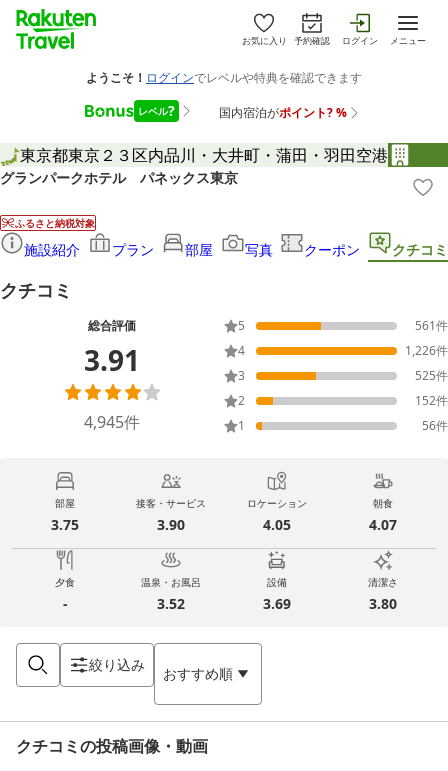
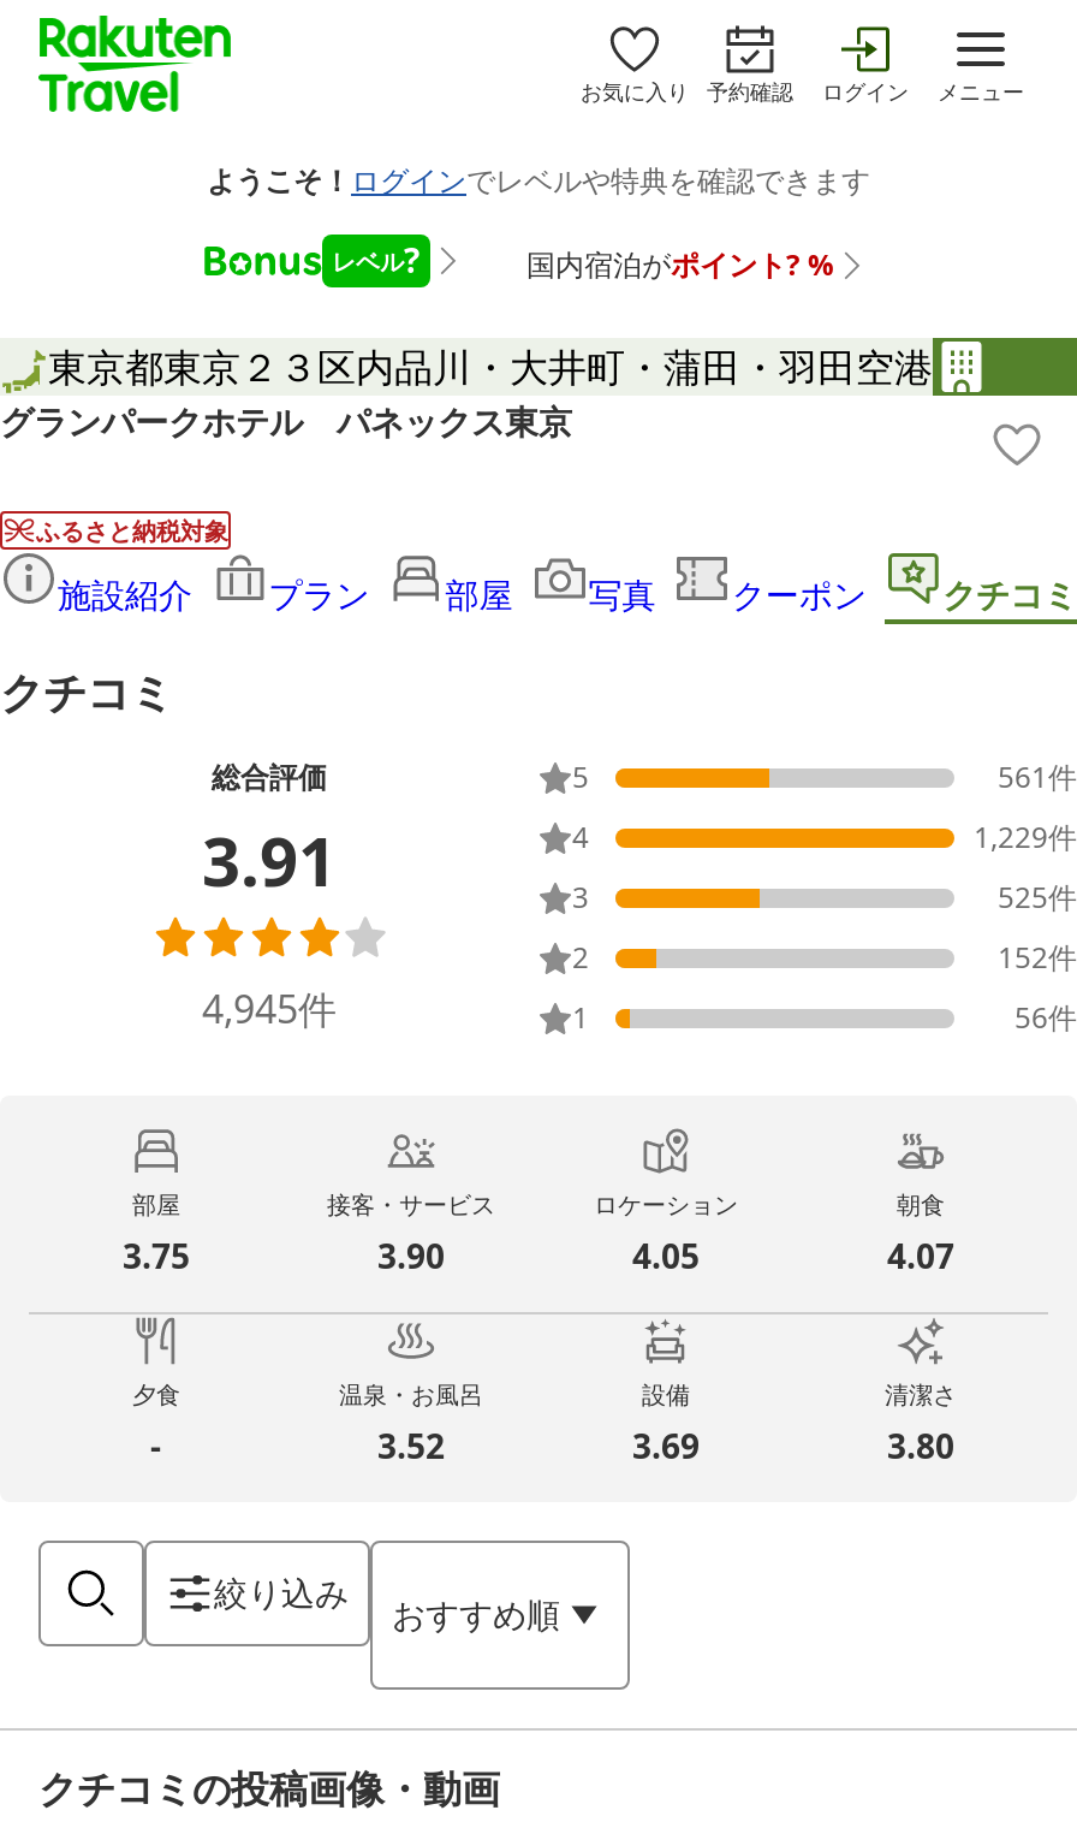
[405,342,448,359] 1,226件 -> [974,817,1077,858] 1,229件

